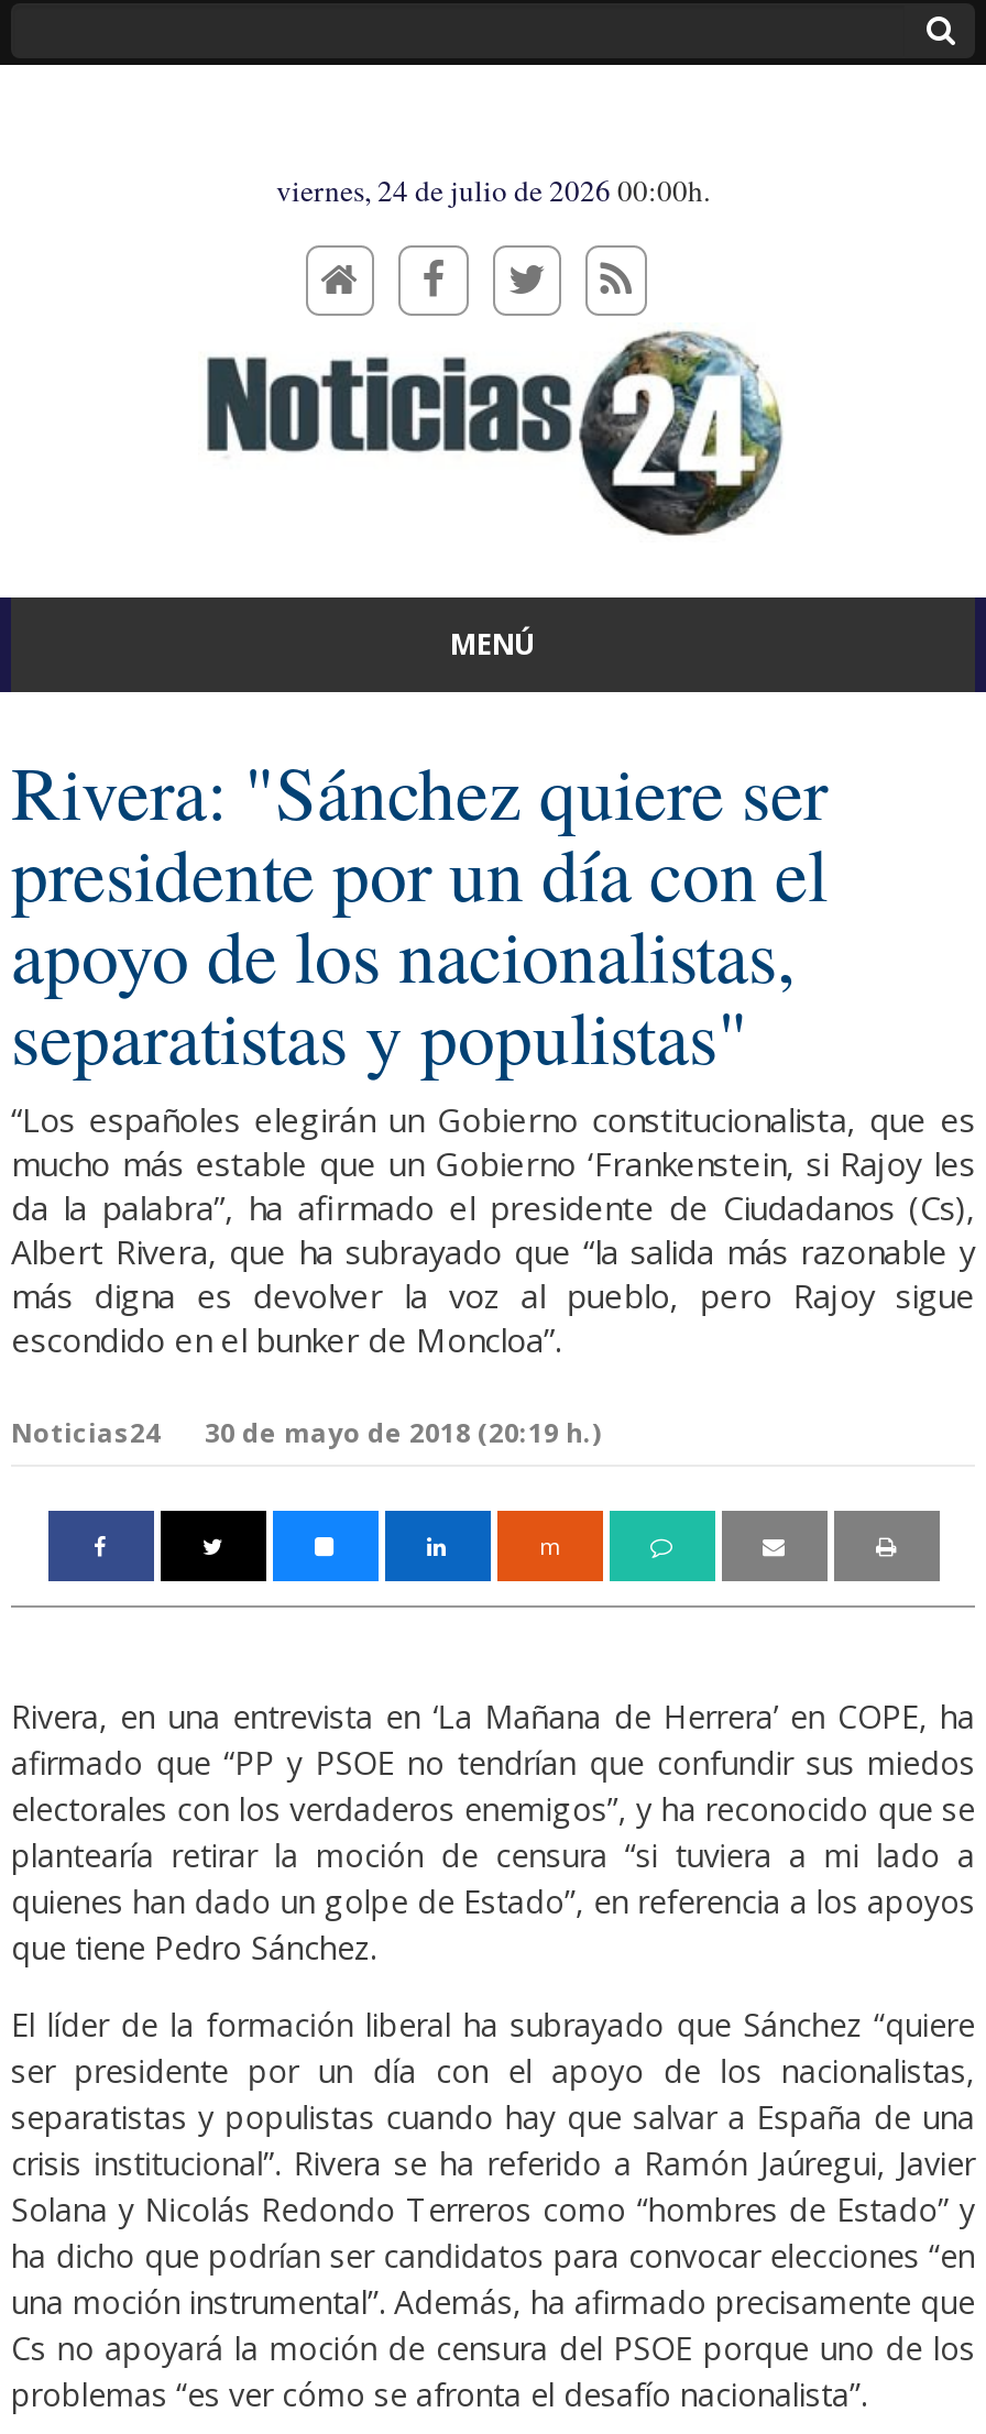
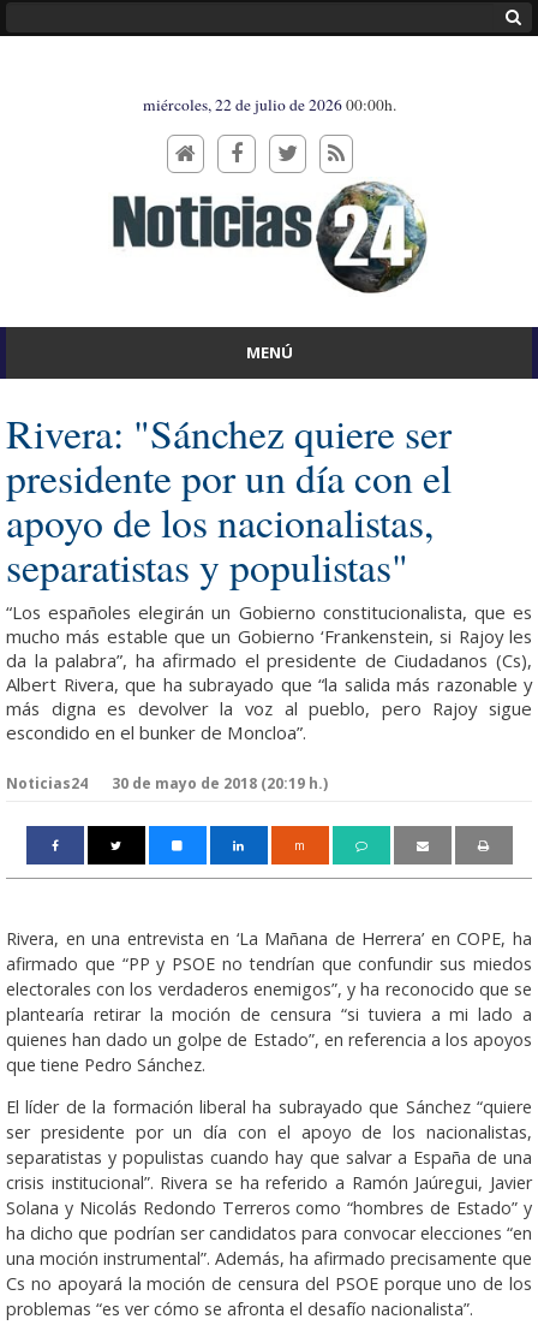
[276,171,710,210] viernes, 24 de julio de 2026 00:00h. -> [142,94,396,115] miércoles, 22 de julio de 2026 00:00h.

